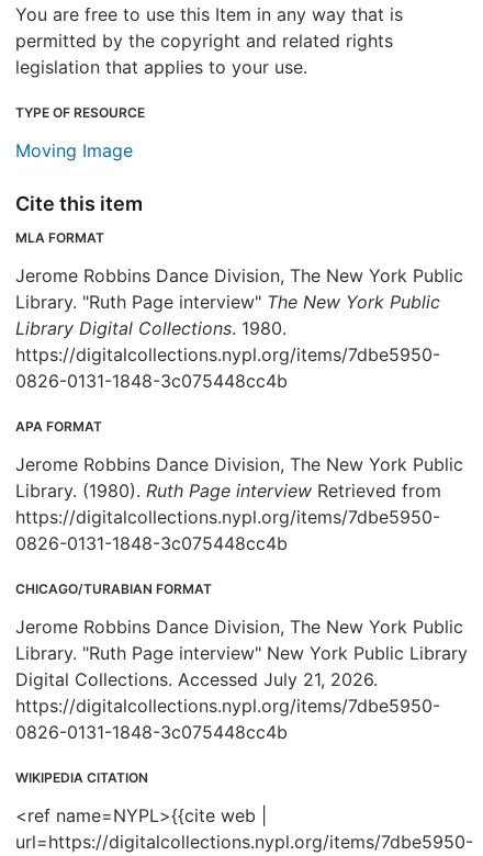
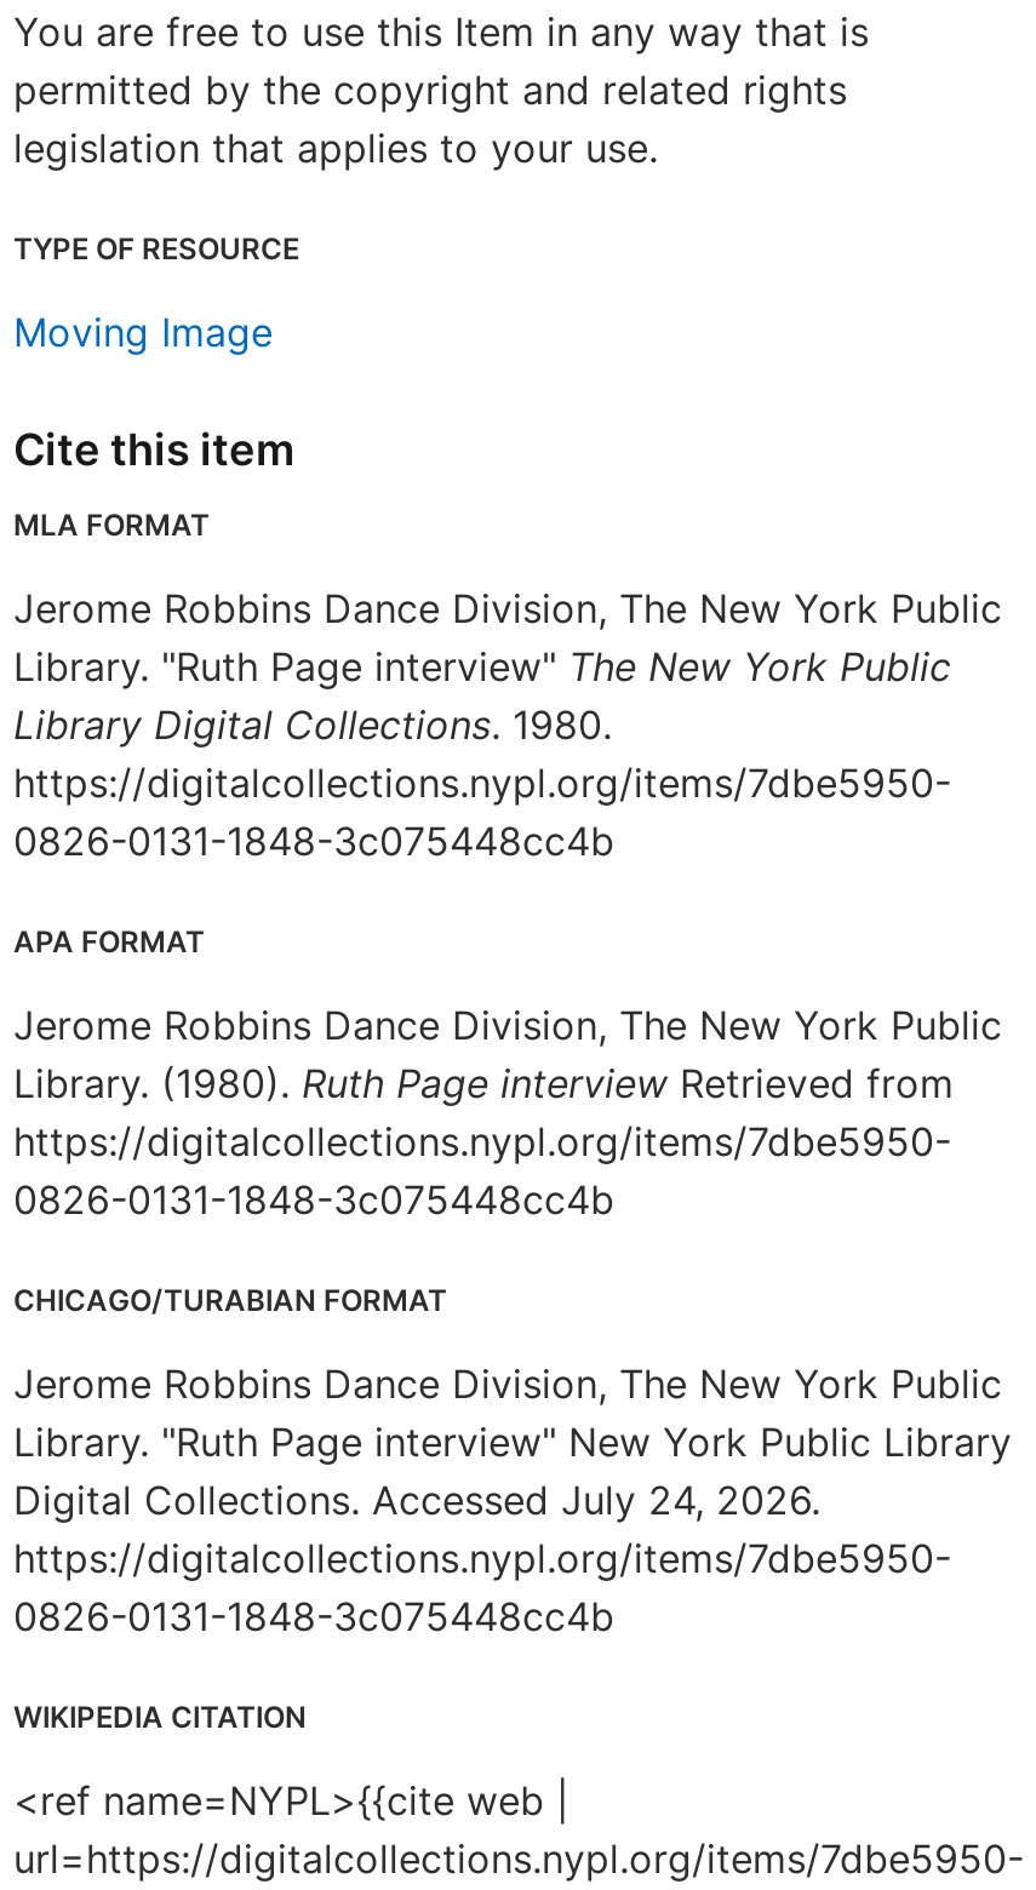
[15,668,378,690] Digital Collections. Accessed July 21, 2026. -> [13,1476,820,1524] Digital Collections. Accessed July 24, 2026.

